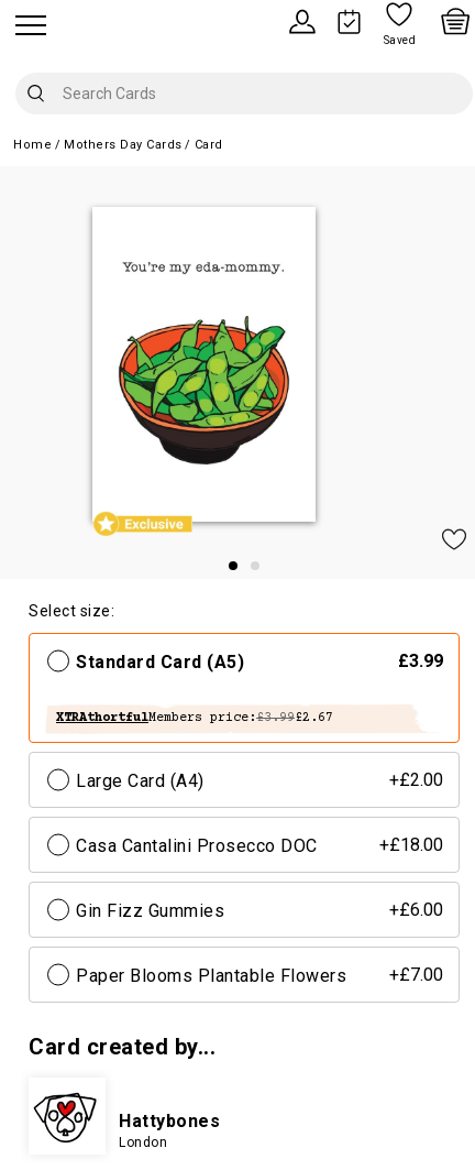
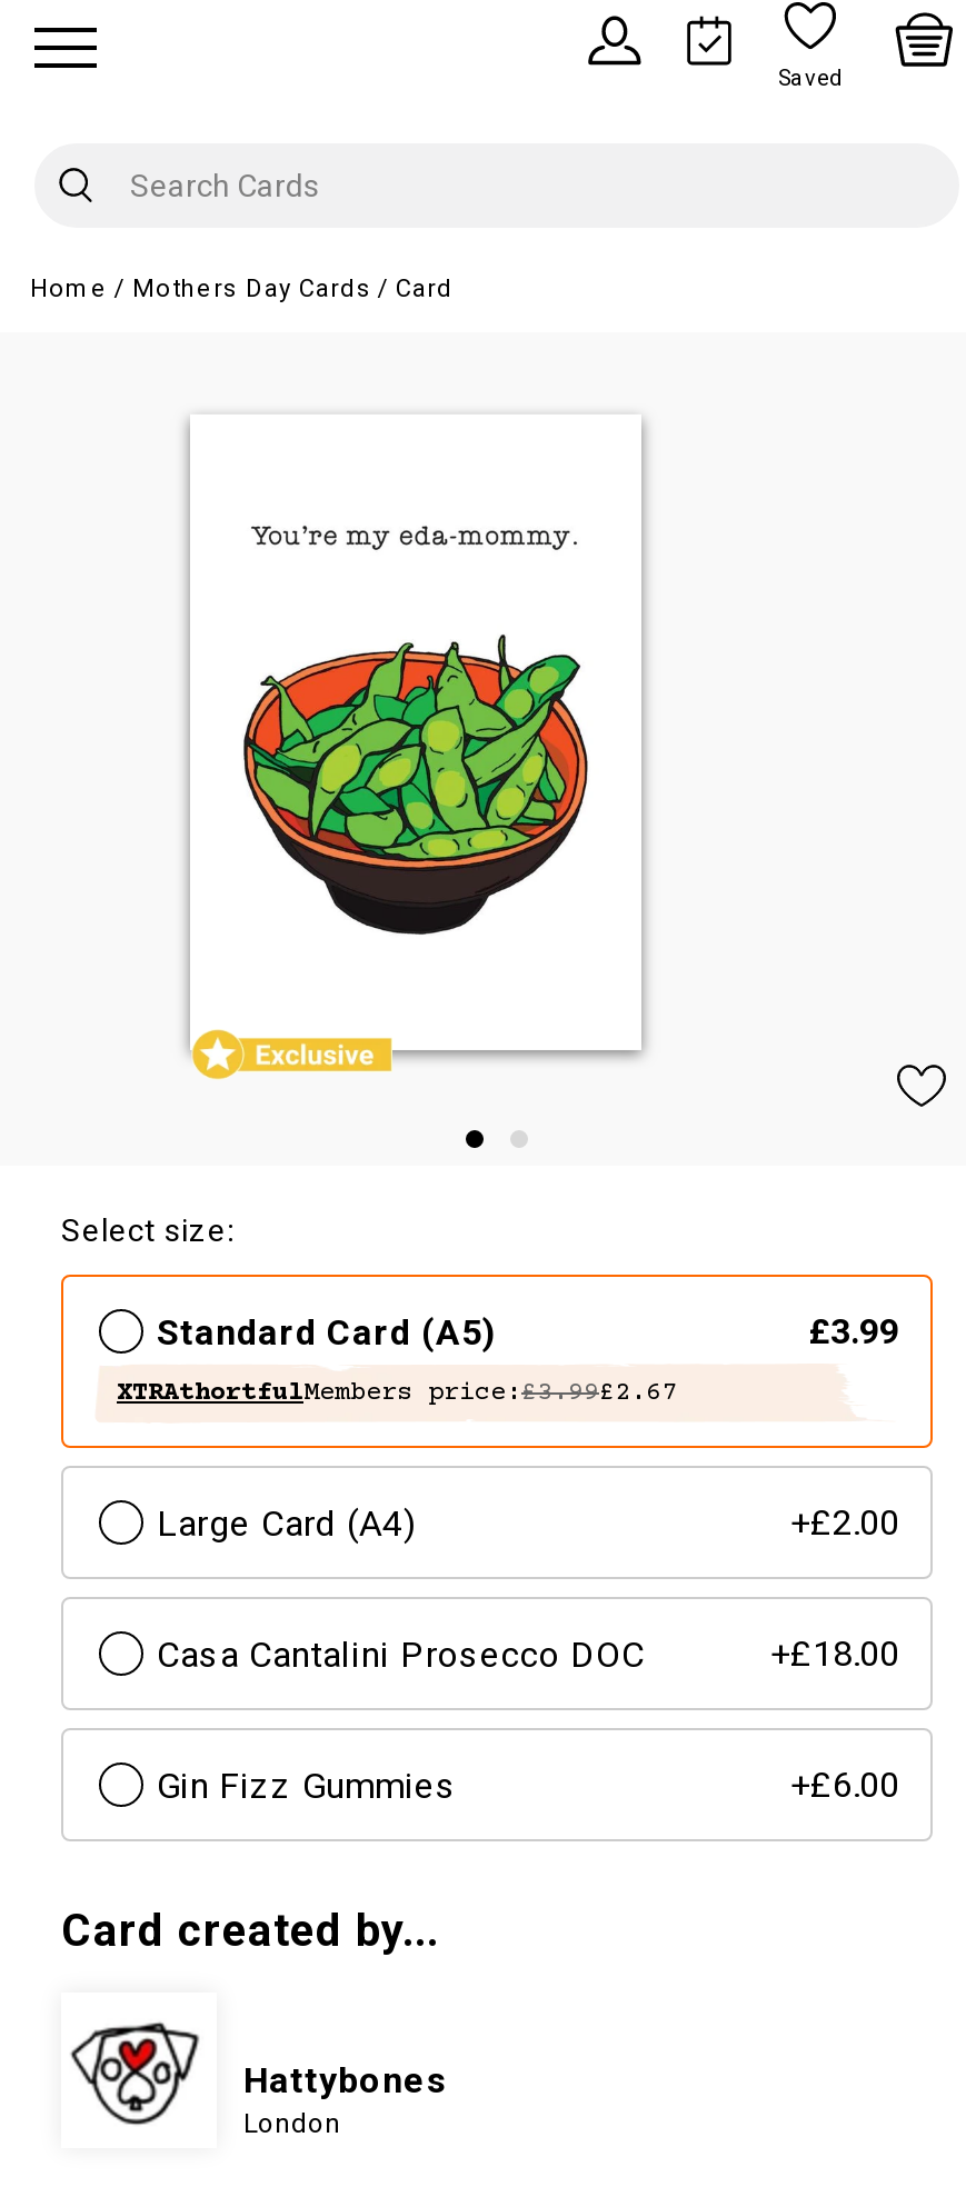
[76,964,443,985] Paper Blooms Plantable Flowers | +£7.00 -> none

